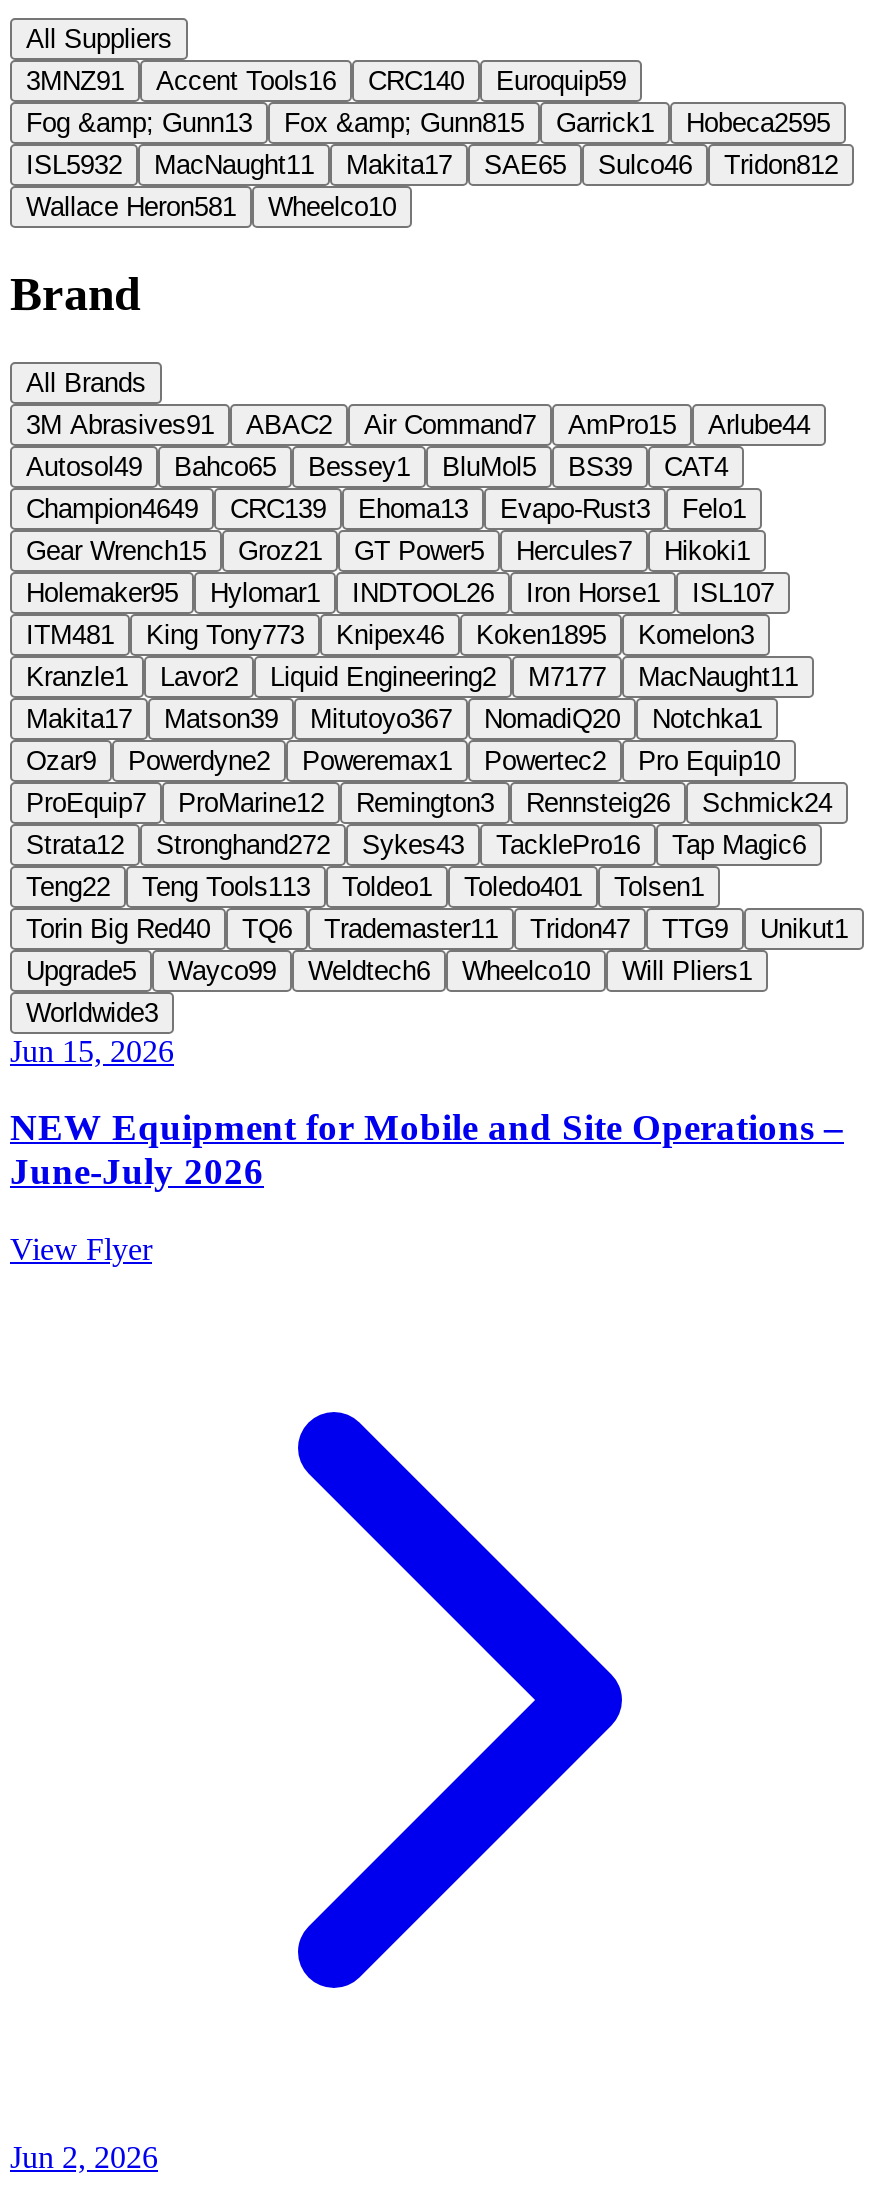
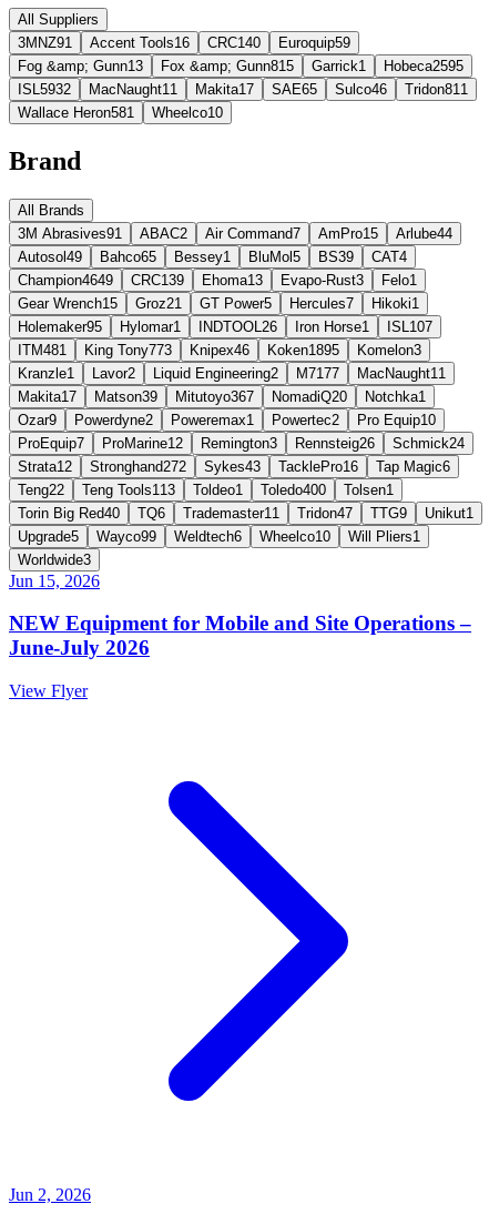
[26,149,838,179] ISL5932 MacNaught11 Makita17 SAE65 Sulco46 Tridon812 -> [18,81,468,97] ISL5932 MacNaught11 Makita17 SAE65 Sulco46 Tridon811
[26,871,704,901] Teng22 Teng Tools113 Toldeo1 Toledo401 Tolsen1 -> [18,481,394,498] Teng22 Teng Tools113 Toldeo1 Toledo400 Tolsen1

